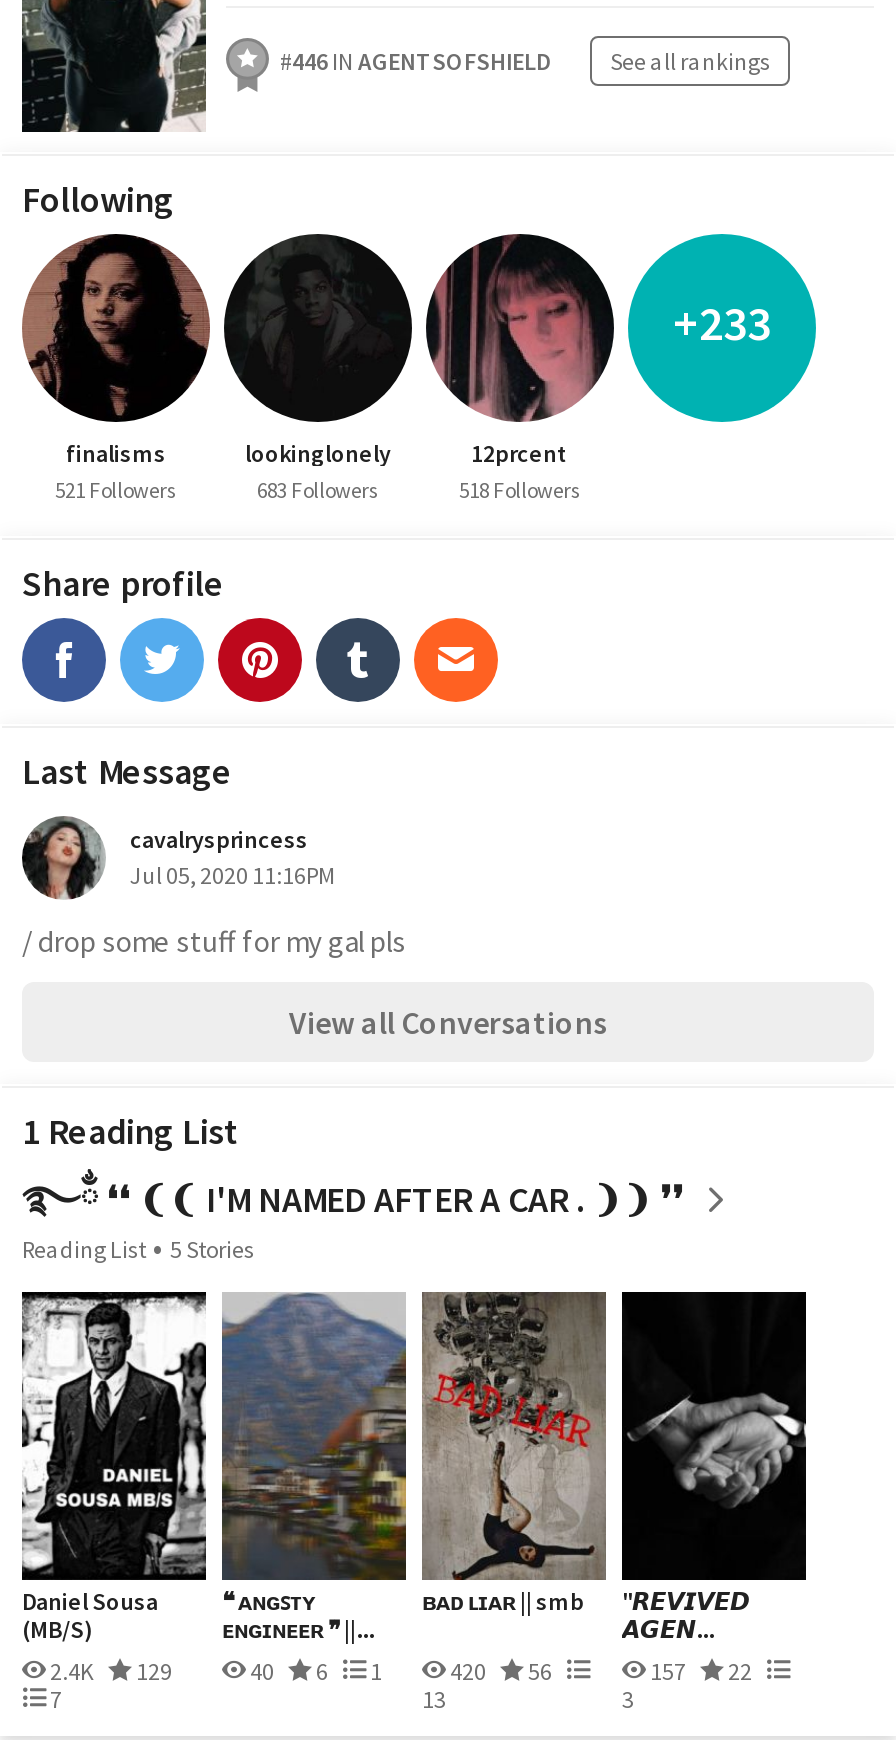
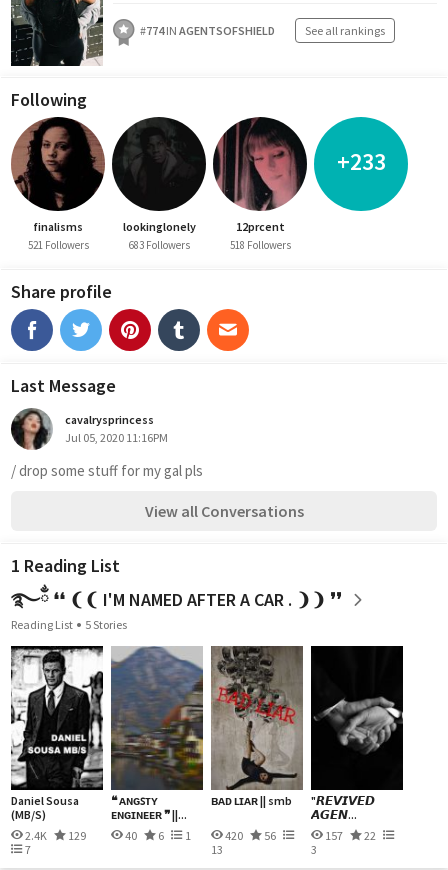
[280,46,550,76] #446 IN AGENTSOFSHIELD -> [140,23,275,38] #774 IN AGENTSOFSHIELD

